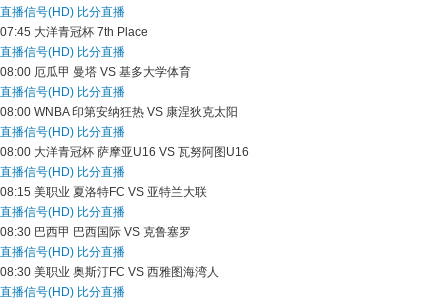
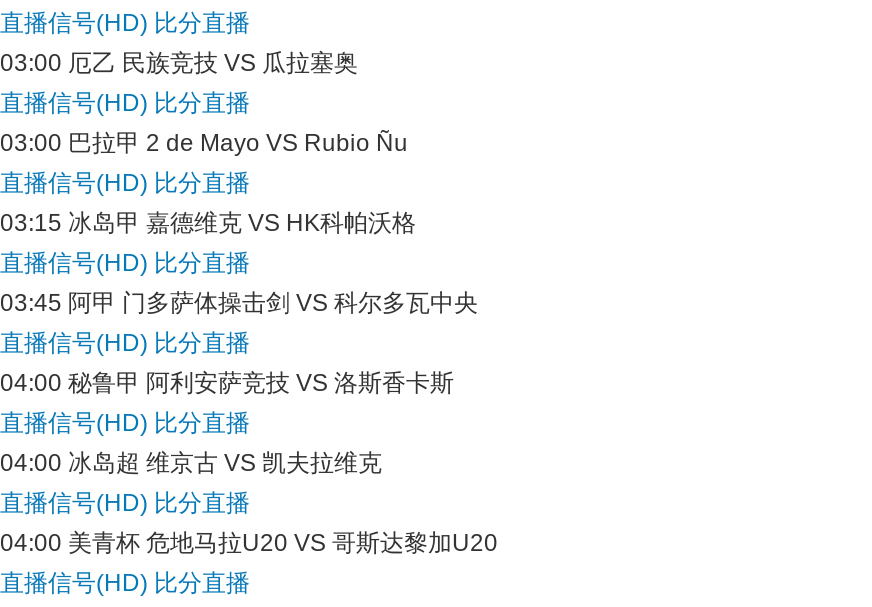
[0,25,148,39] 07:45 大洋青冠杯7th Place -> [0,49,358,77] 03:00 厄乙民族竞技 VS 瓜拉塞奥
[0,65,191,79] 08:00 厄瓜甲曼塔 VS 基多大学体育 -> [0,129,408,157] 03:00 巴拉甲2 de Mayo VS Rubio Ñu
[0,105,238,119] 08:00 WNBA印第安纳狂热 VS 康涅狄克太阳 -> [0,209,416,237] 03:15 冰岛甲嘉德维克 VS HK科帕沃格
[0,145,249,159] 08:00 大洋青冠杯萨摩亚U16 VS 瓦努阿图U16 -> [0,289,478,317] 03:45 阿甲门多萨体操击剑 VS 科尔多瓦中央
[0,185,207,199] 08:15 美职业夏洛特FC VS 亚特兰大联 -> [0,369,454,397] 04:00 秘鲁甲阿利安萨竞技 VS 洛斯香卡斯
[0,225,191,239] 08:30 巴西甲巴西国际 VS 克鲁塞罗 -> [0,449,382,477] 04:00 冰岛超维京古 VS 凯夫拉维克
[0,265,219,279] 08:30 美职业奥斯汀FC VS 西雅图海湾人 -> [0,529,498,557] 04:00 美青杯危地马拉U20 VS 哥斯达黎加U20

